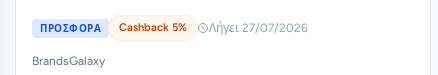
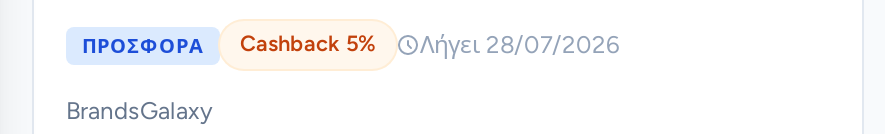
[40,21,308,35] ΠΡΟΣΦΟΡΑ Cashback 5% Λήγει 27/07/2026 -> [82,31,620,59] ΠΡΟΣΦΟΡΑ Cashback 5% Λήγει 28/07/2026

